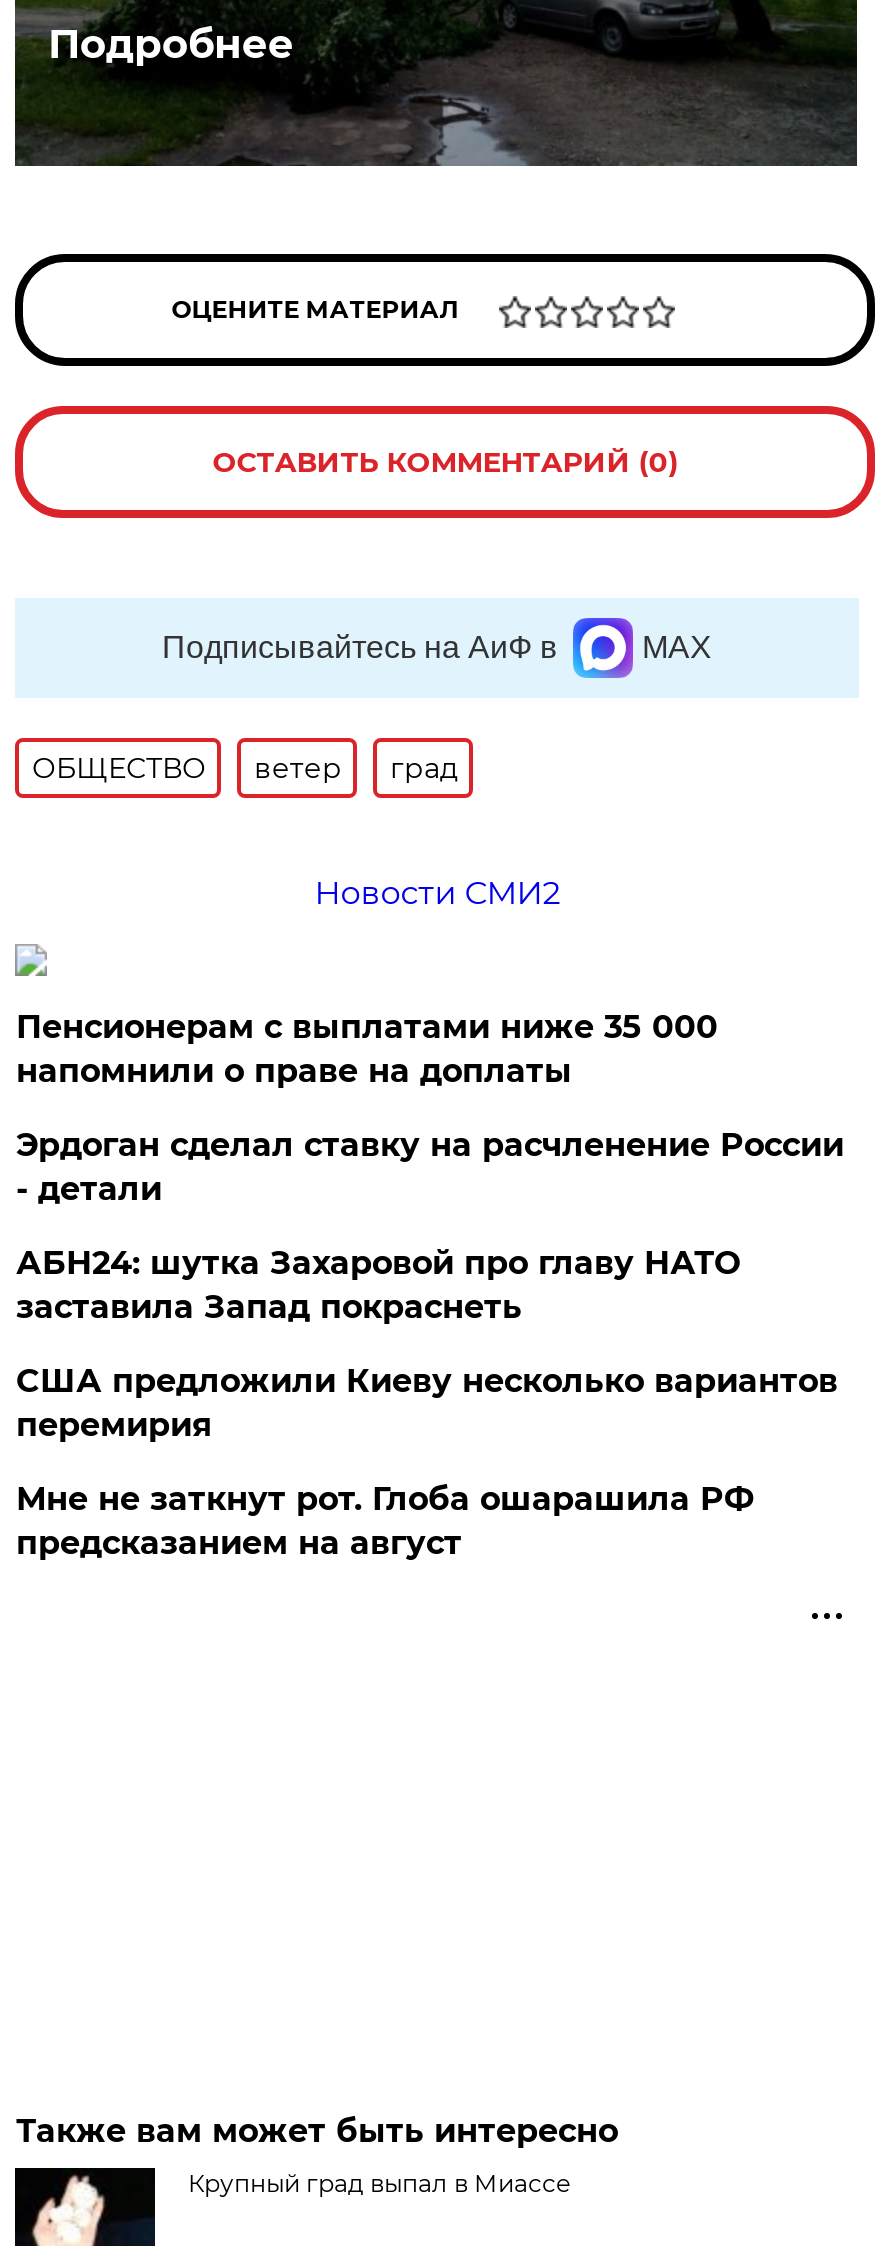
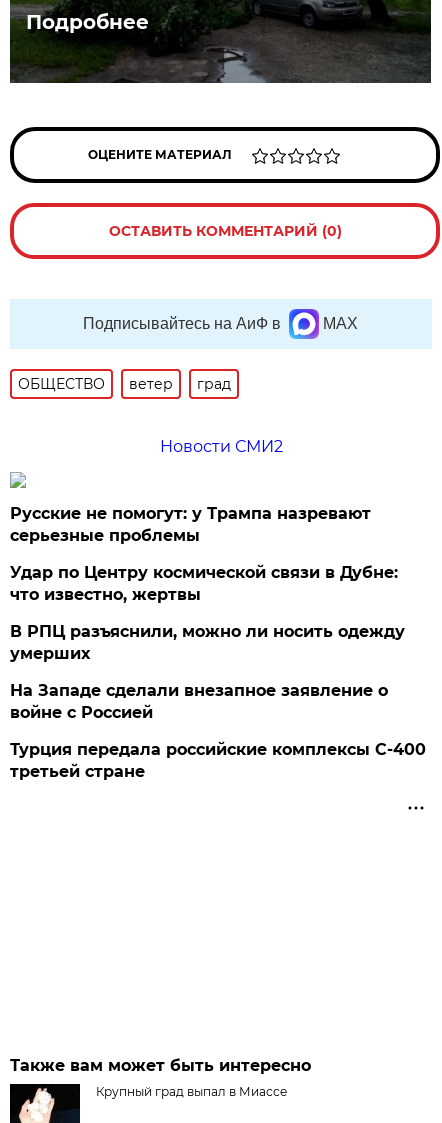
[16,1008,718,1090] Пенсионерам с выплатами ниже 35 000 | напомнили о праве на доплаты -> [10,504,371,545] Русские не помогут: у Трампа назревают | серьезные проблемы
[16,1126,844,1208] Эрдоган сделал ставку на расчленение России | - детали -> [10,563,398,604] Удар по Центру космической связи в Дубне: | что известно, жертвы
[16,1244,740,1326] АБН24: шутка Захаровой про главу НАТО | заставила Запад покраснеть -> [10,622,405,663] В РПЦ разъяснили, можно ли носить одежду | умерших
[16,1362,838,1444] США предложили Киеву несколько вариантов | перемирия -> [10,681,388,722] На Западе сделали внезапное заявление о | войне с Россией
[16,1480,754,1562] Мне не заткнут рот. Глоба ошарашила РФ | предсказанием на август -> [10,740,426,781] Турция передала российские комплексы С-400 | третьей стране

